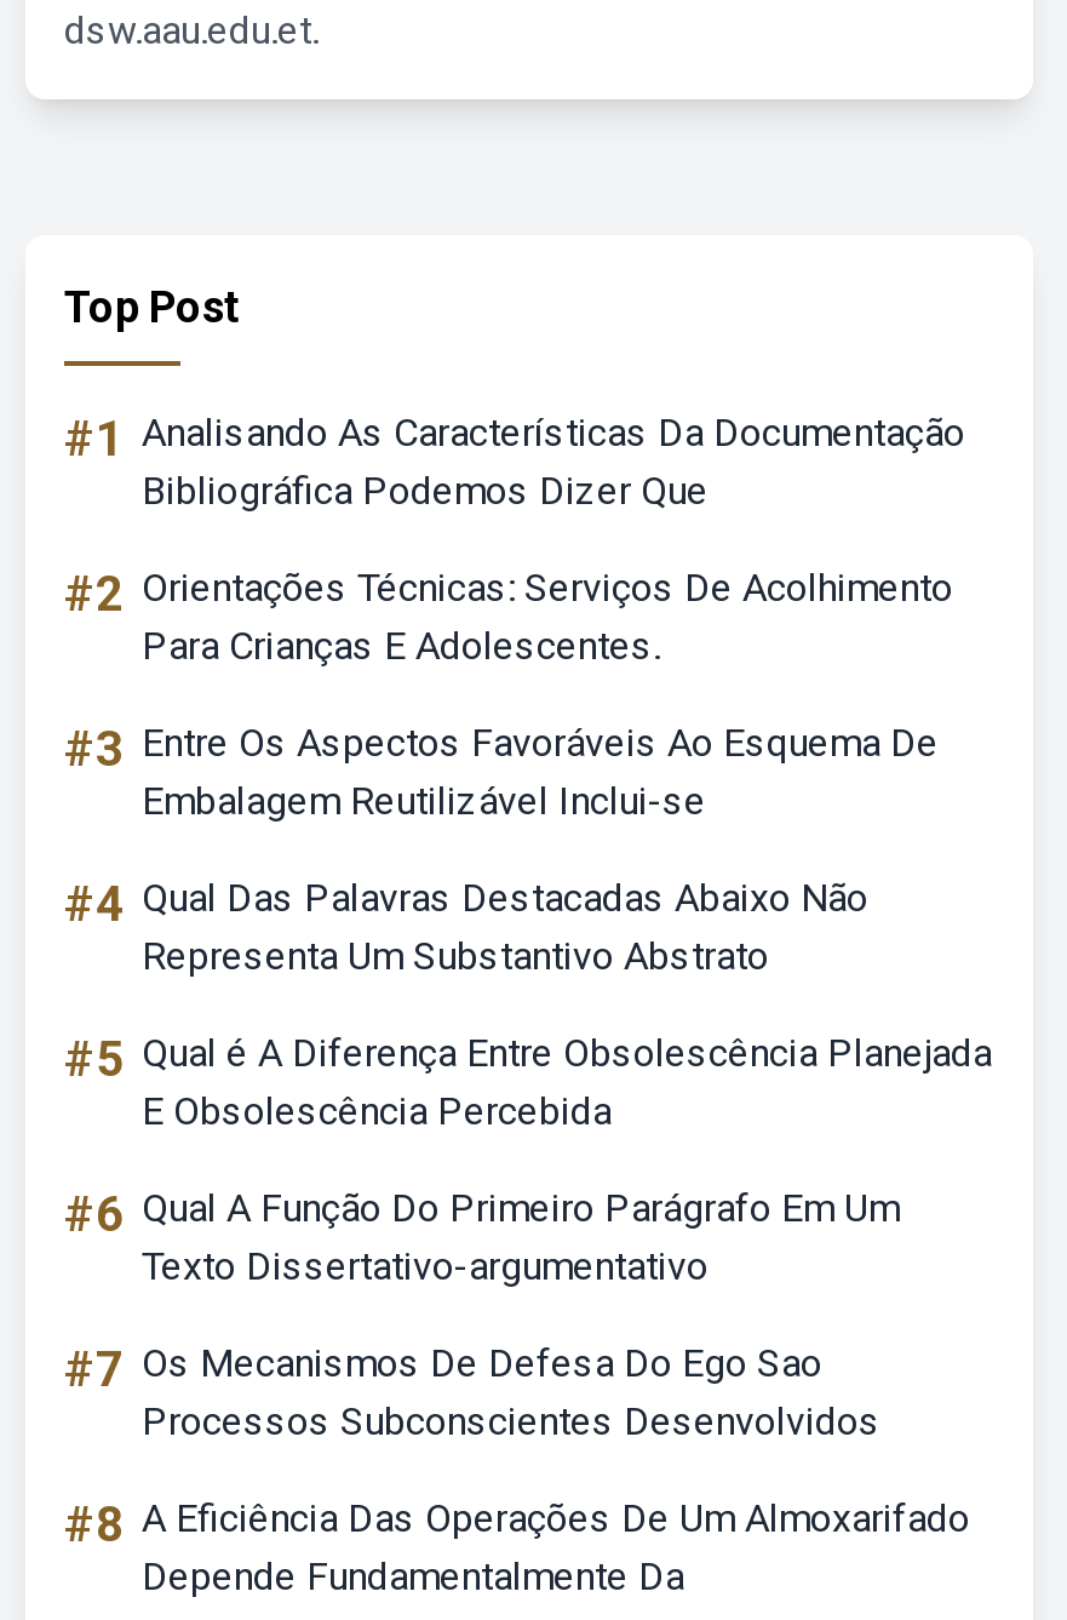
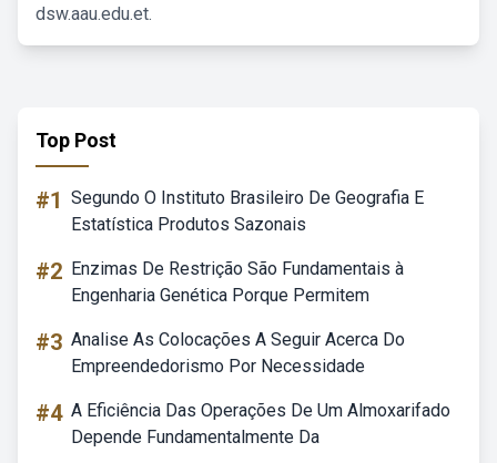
[64,410,992,1553] #1 Analisando As Características Da Documentação | Bibliográfica Podemos Dizer Que | #2 Orientações Técnicas: Serviços De Acolhimento | Para Crianças E Adolescentes. | #3 Entre Os Aspectos Favoráveis Ao Esquema De | Embalagem Reutilizável Inclui-se | #4 Qual Das Palavras Destacadas Abaixo Não | Representa Um Substantivo Abstrato | #5 Qual é A Diferença Entre Obsolescência Planejada | E Obsolescência Percebida | #6 Qual A Função Do Primeiro Parágrafo Em Um | Texto Dissertativo-argumentativo | #7 Os Mecanismos De Defesa Do Ego Sao | Processos Subconscientes Desenvolvidos | #8 A Eficiência Das Operações De Um Almoxarifado -> [35,187,450,426] #1 Segundo O Instituto Brasileiro De Geografia E | Estatística Produtos Sazonais | #2 Enzimas De Restrição São Fundamentais à | Engenharia Genética Porque Permitem | #3 Analise As Colocações A Seguir Acerca Do | Empreendedorismo Por Necessidade | #4 A Eficiência Das Operações De Um Almoxarifado

